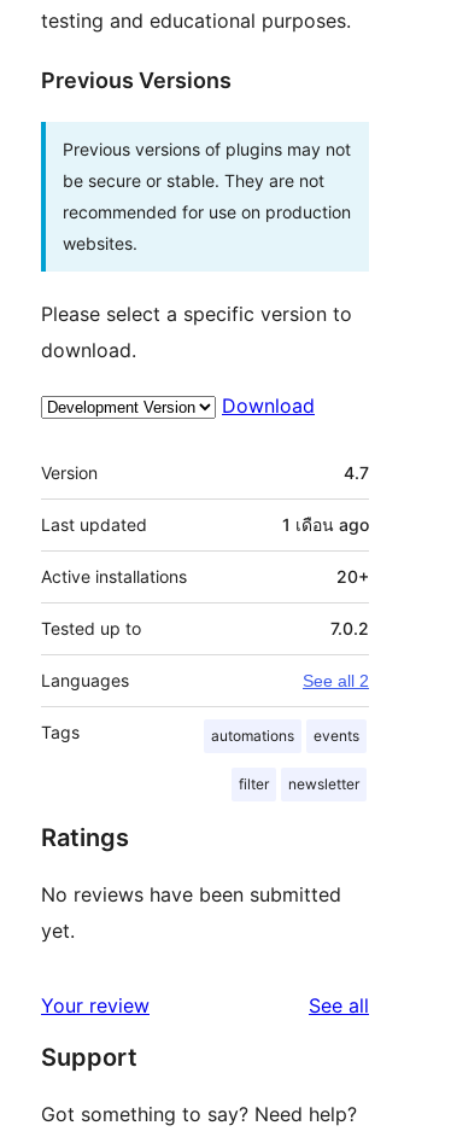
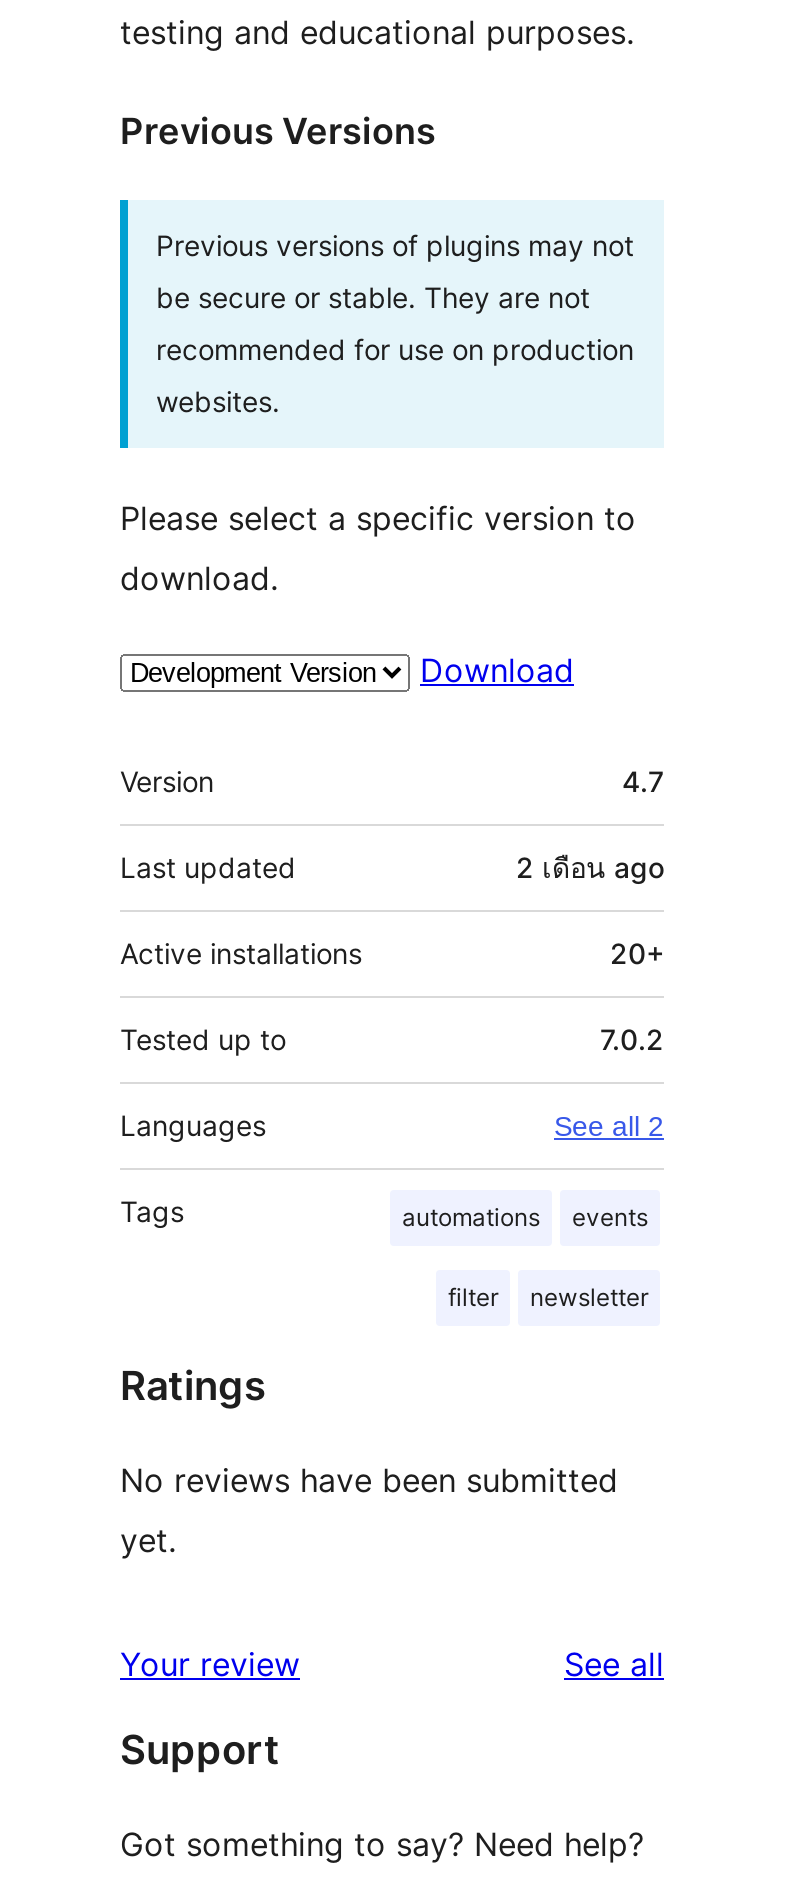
[282,514,369,534] 1 เดือนago -> [516,849,664,883] 2 เดือนago

